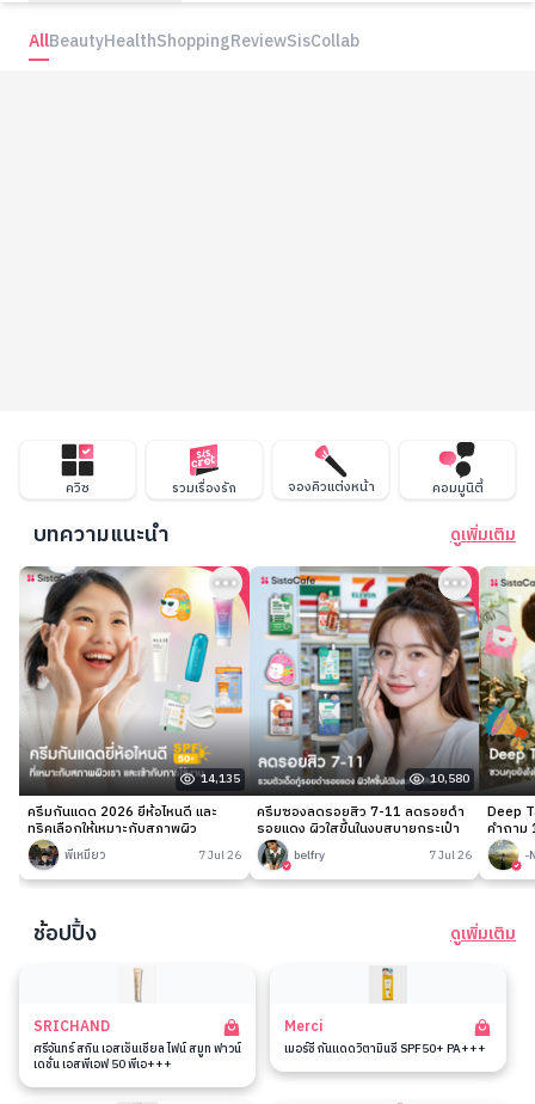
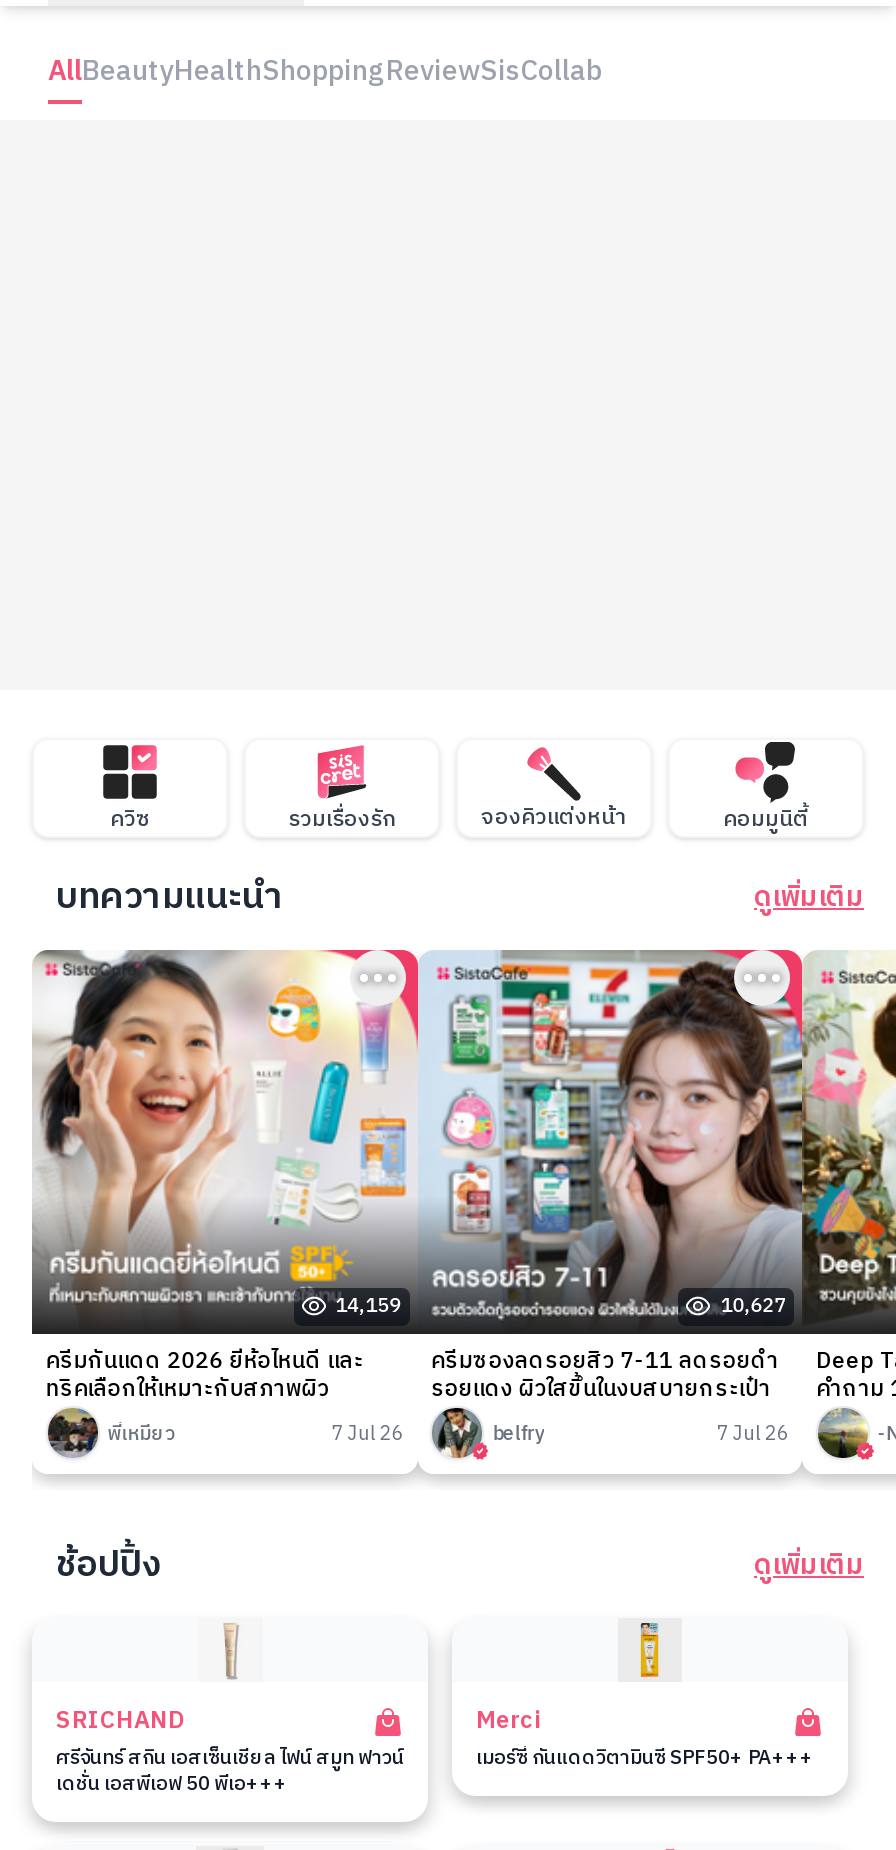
[200,770,240,789] 14,135 -> [335,1291,401,1323] 14,159
[430,770,470,789] 10,580 -> [720,1291,786,1323] 10,627

